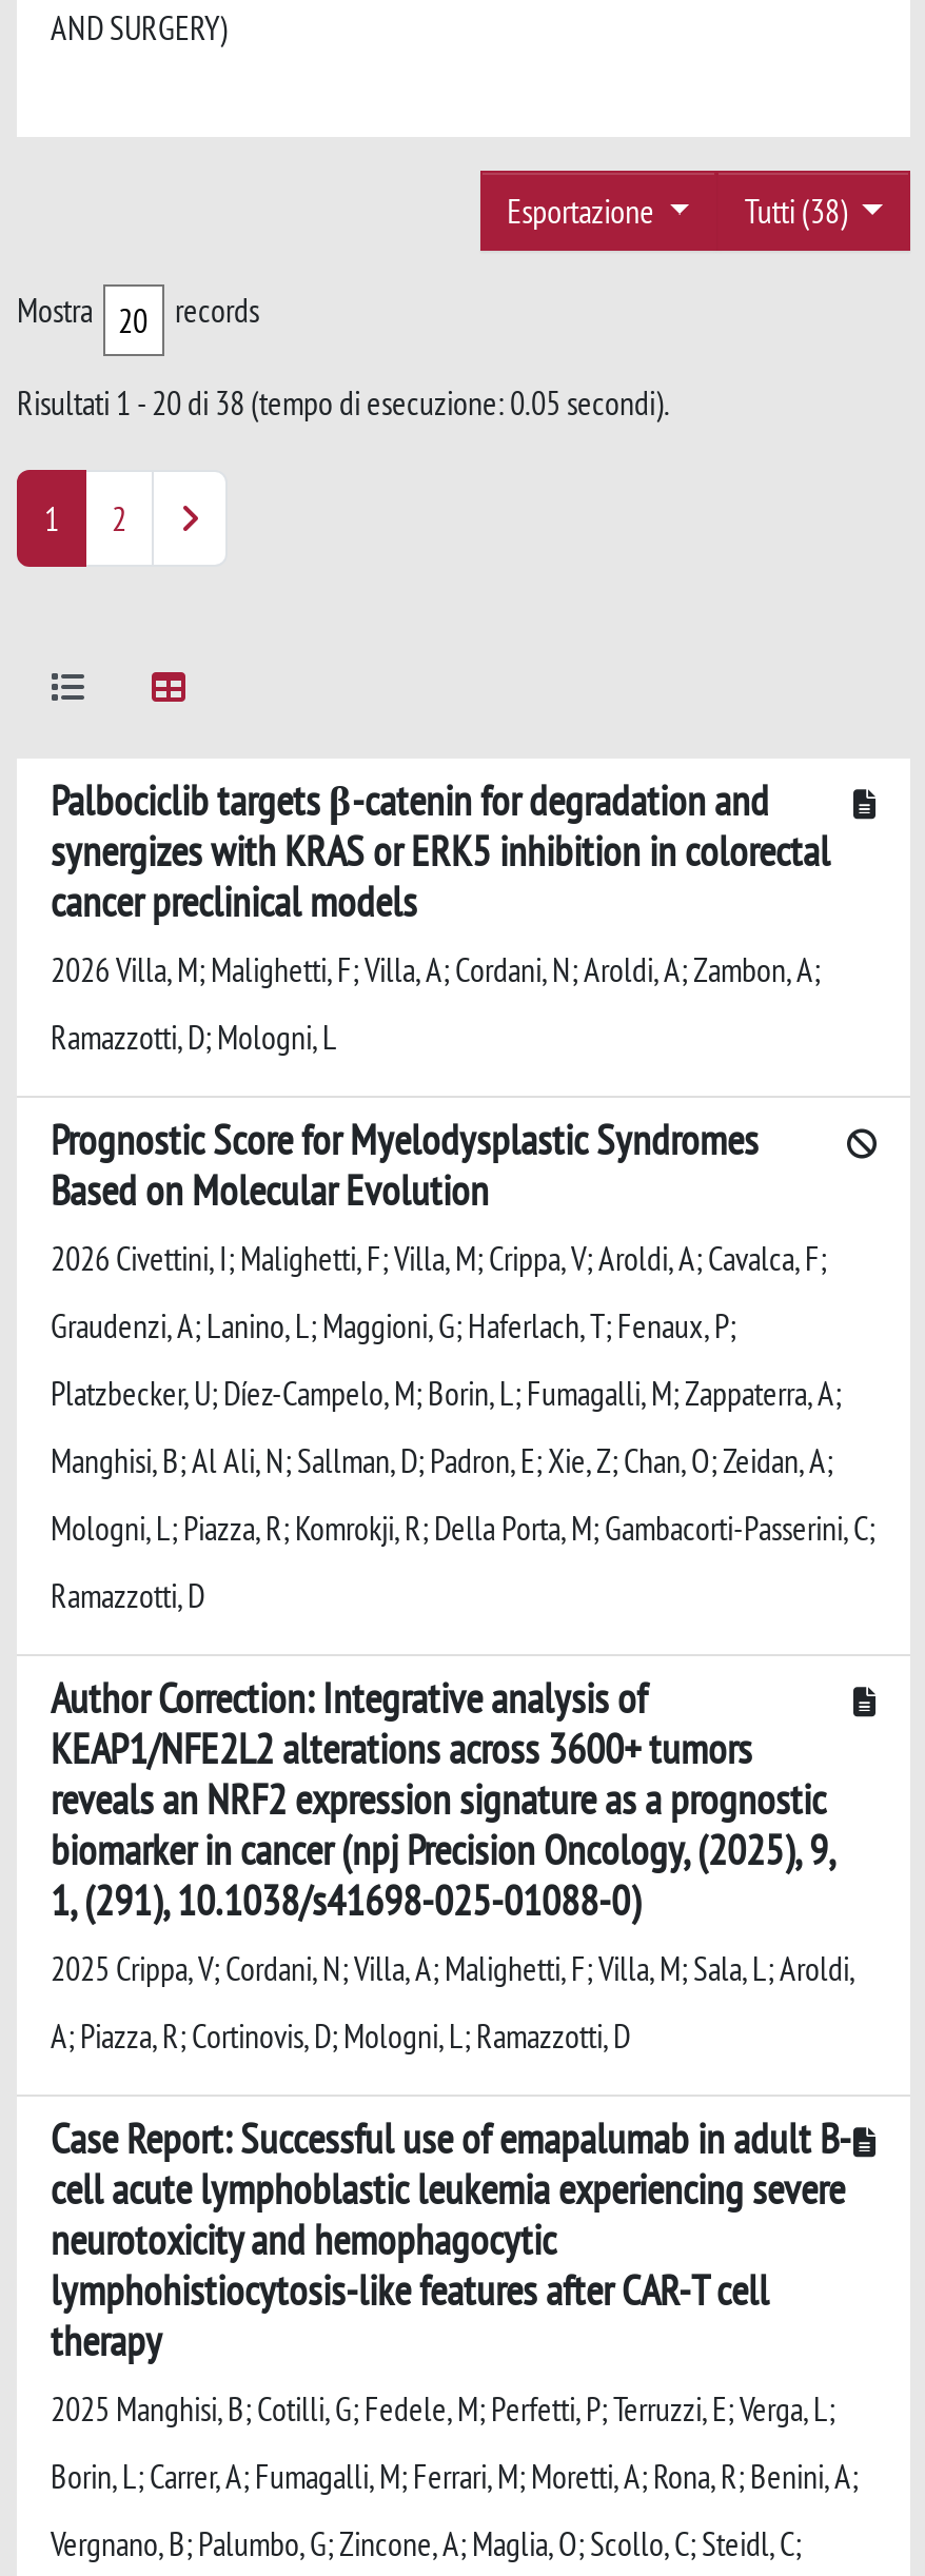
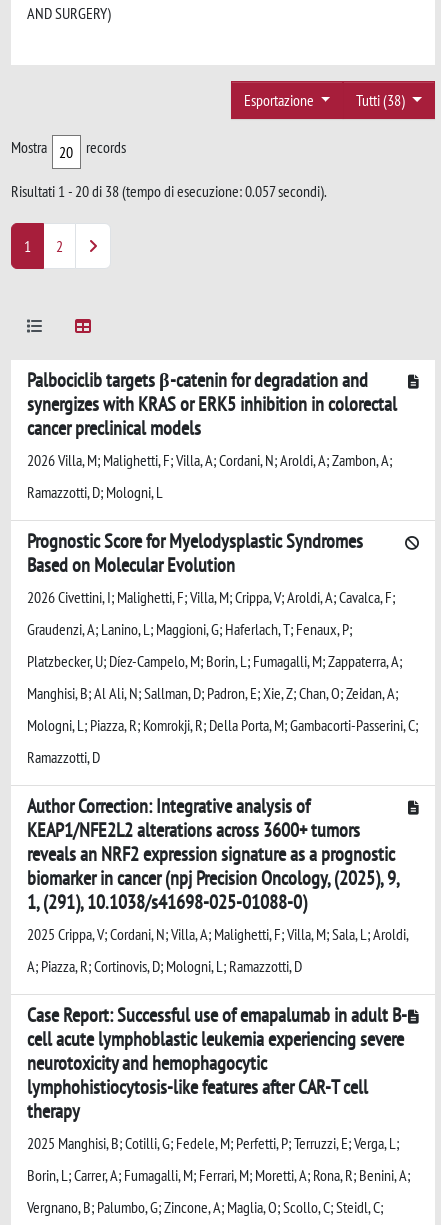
[17,381,670,423] Risultati 1 - 20 di 38 (tempo di esecuzione: 0.05 secondi). -> [11,181,327,201] Risultati 1 - 20 di 38 (tempo di esecuzione: 0.057 secondi).

